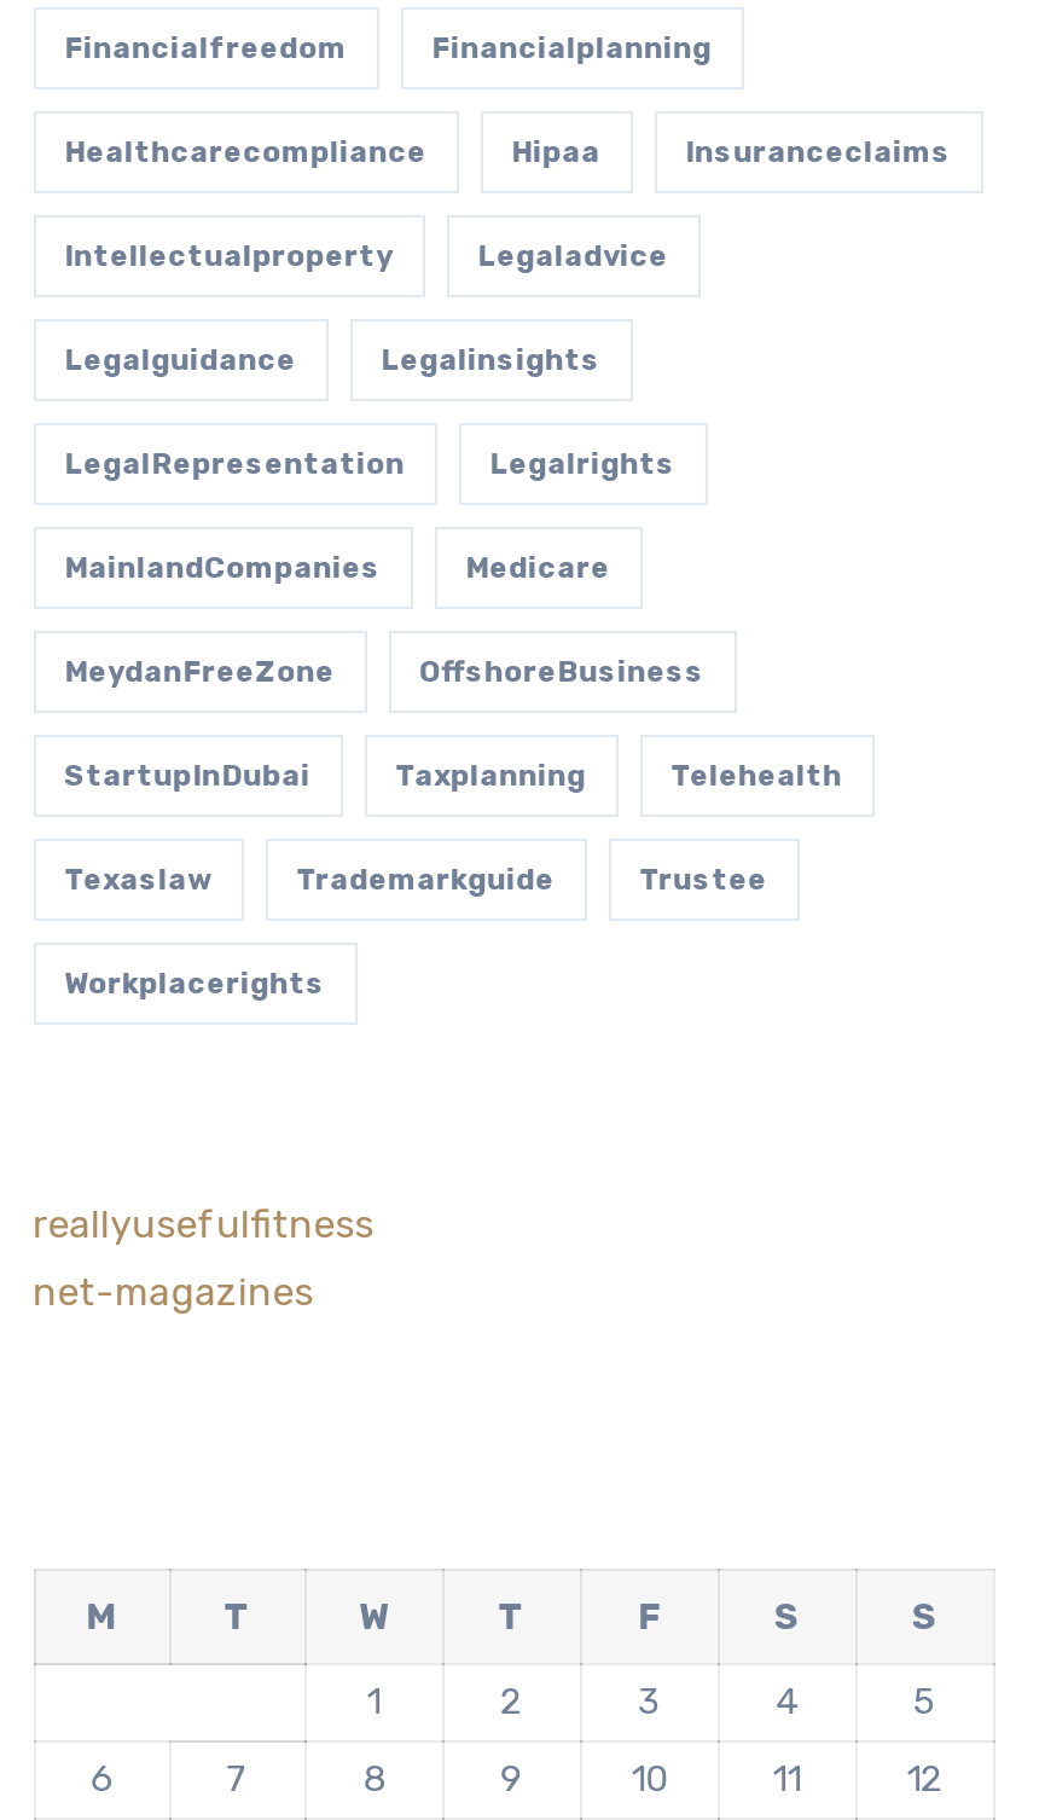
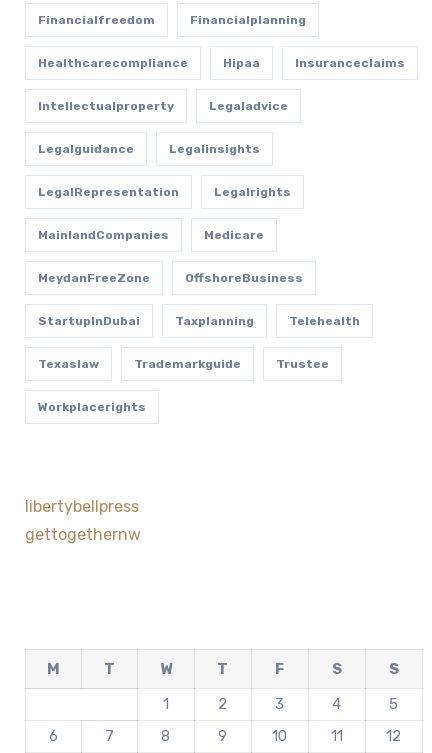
[33,1202,374,1248] reallyusefulfitness -> [25,497,139,516] libertybellpress
[33,1270,313,1316] net-magazines -> [25,525,141,544] gettogethernw

